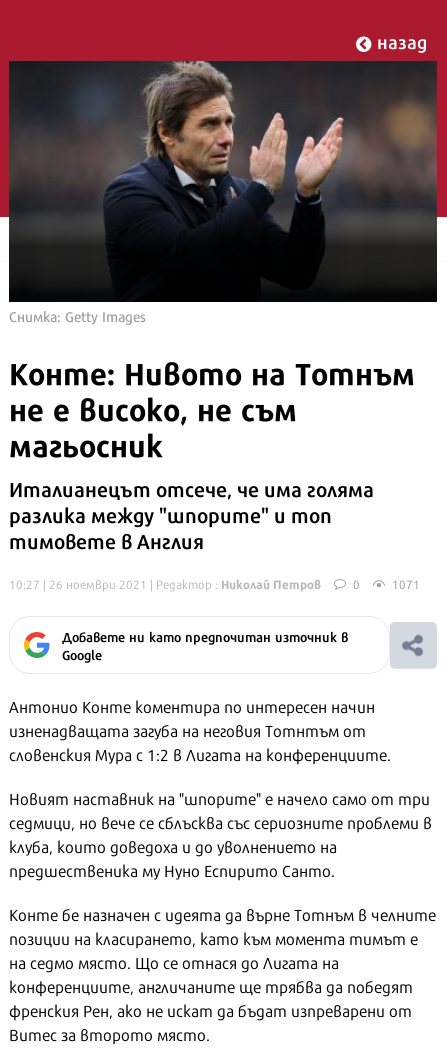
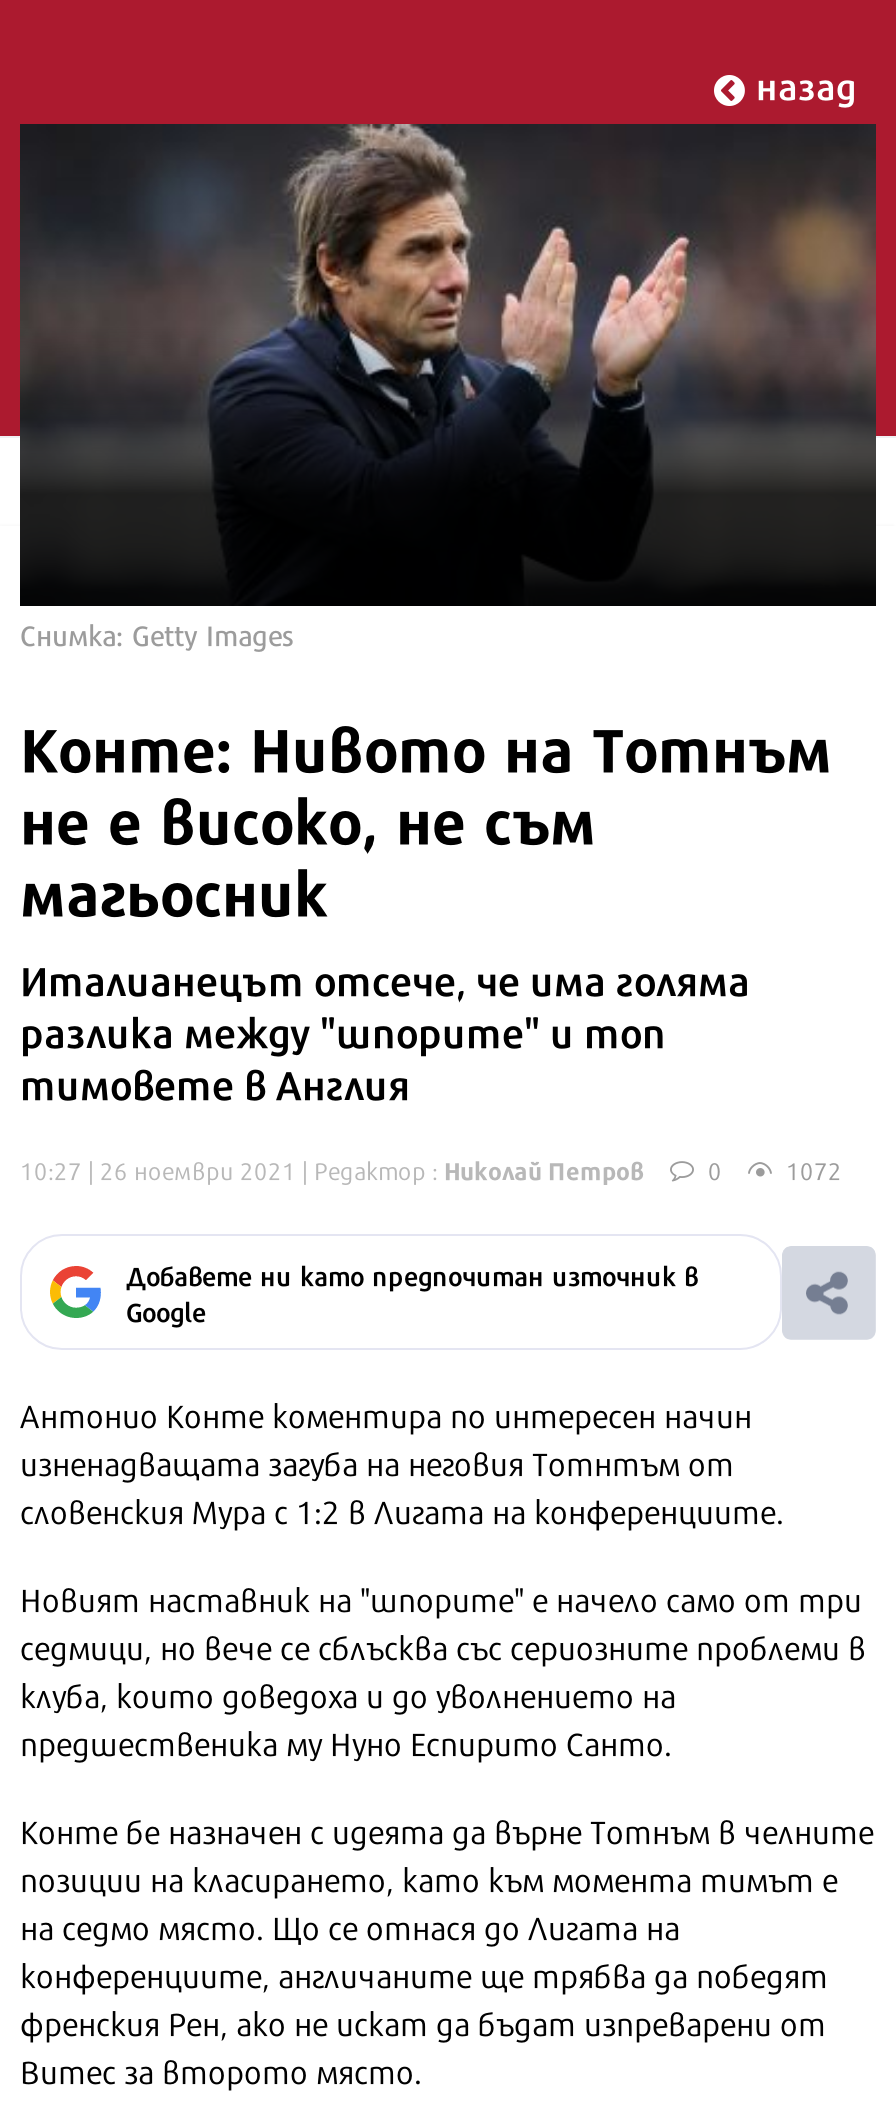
[392,575,420,593] 1071 -> [786,1152,842,1188] 1072

